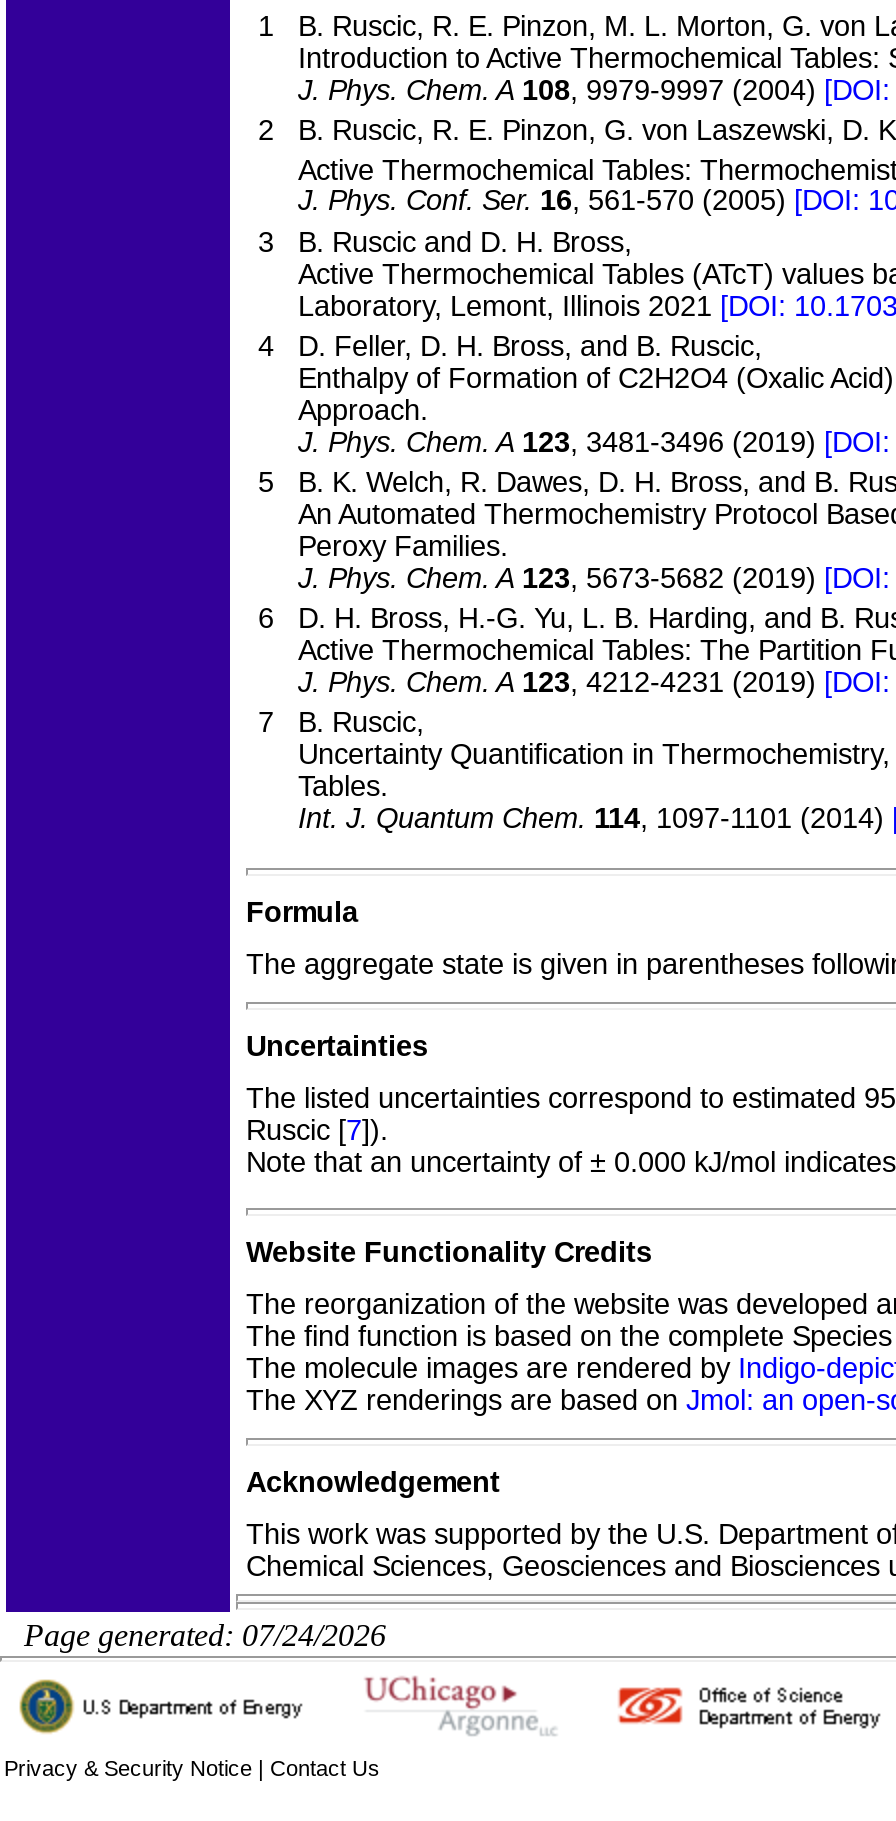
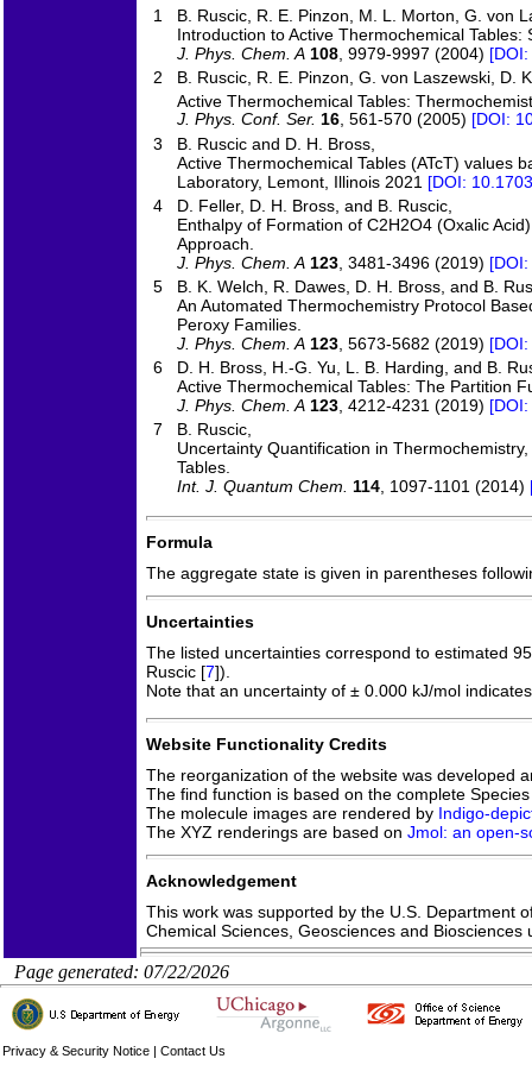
[24,1618,386,1652] Page generated: 07/24/2026 -> [14,962,229,982] Page generated: 07/22/2026

